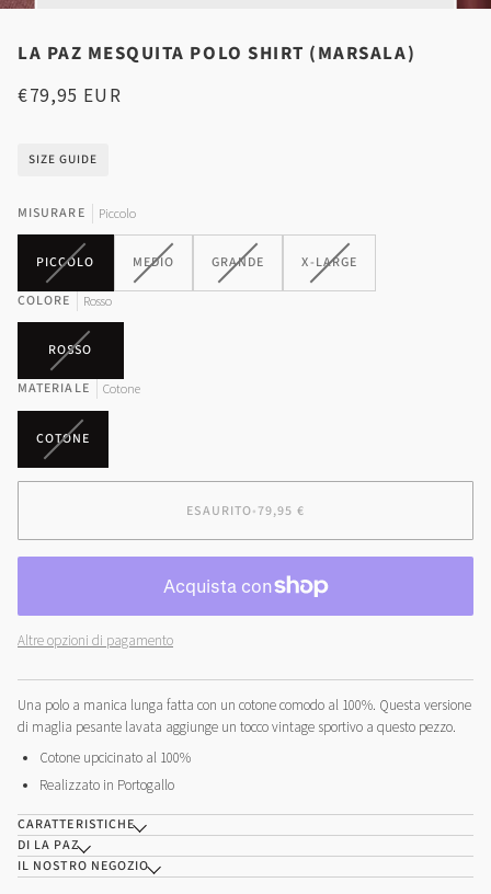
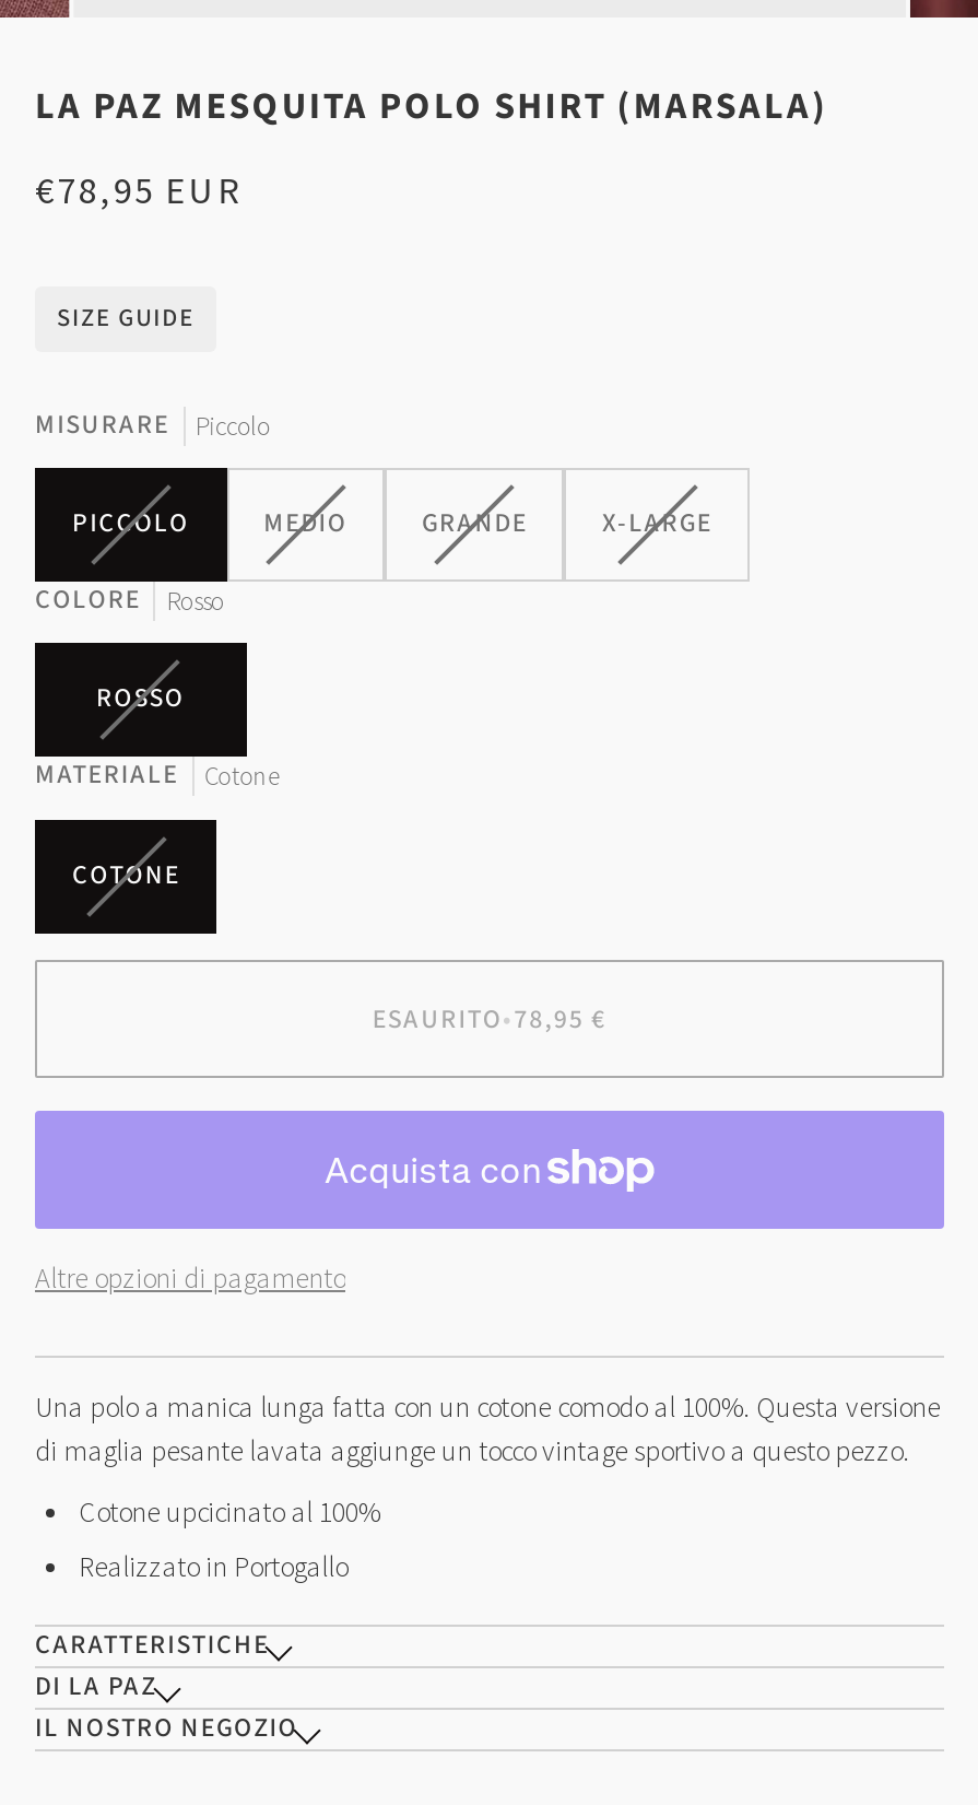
[18,83,122,108] €79,95 EUR -> [35,167,243,215] €78,95 EUR
[187,502,304,520] ESAURITO•79,95 € -> [372,1001,607,1038] ESAURITO•78,95 €

